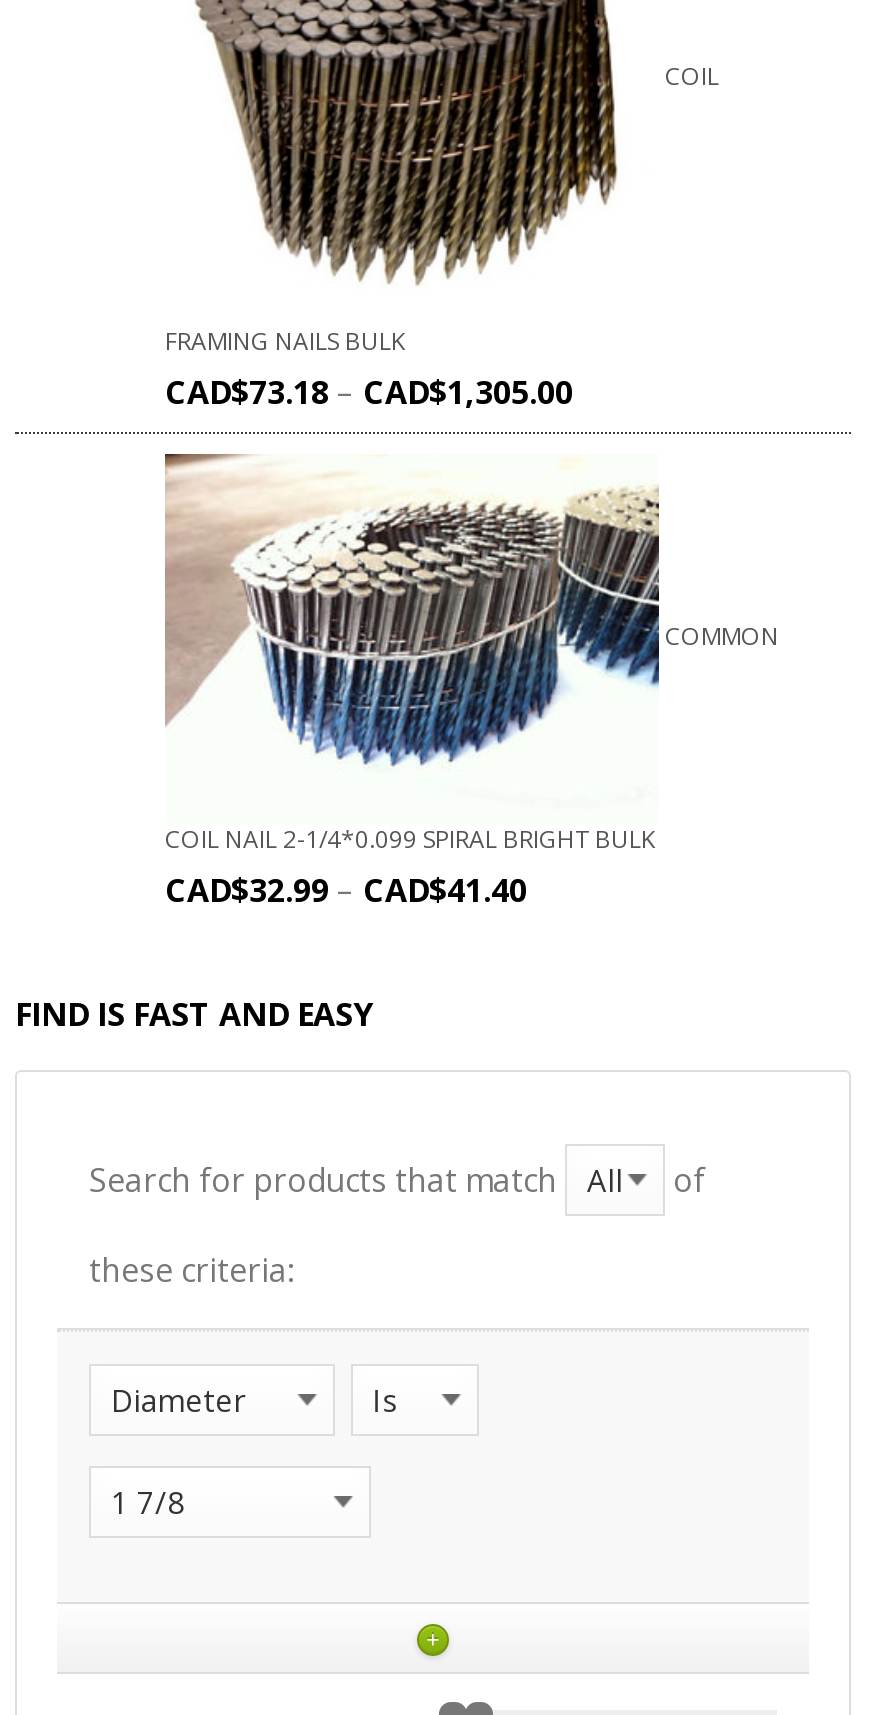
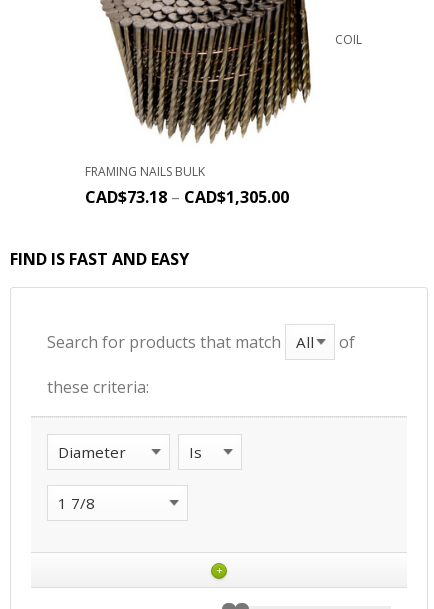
[163,452,779,768] [image] | COMMON -> none
[165,822,655,912] COIL NAIL 2-1/4*0.099 SPIRAL BRIGHT BULK | CAD$32.99 – CAD$41.40 -> none

